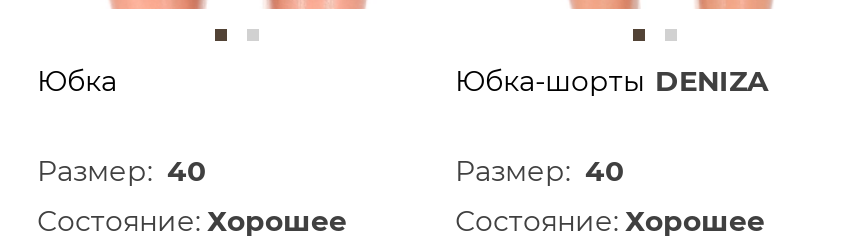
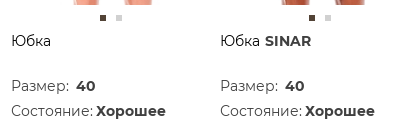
[455,63,769,99] Юбка-шорты DENIZA -> [220,32,311,50] Юбка SINAR

